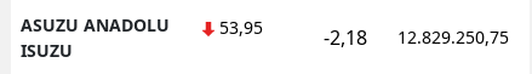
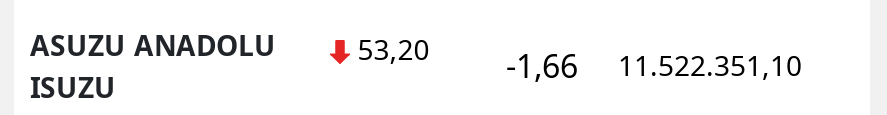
[219,16,263,39] 53,95 -> [358,30,430,68] 53,20
[324,24,367,51] -2,18 -> [506,44,578,88] -1,66
[397,25,509,49] 12.829.250,75 -> [618,46,802,84] 11.522.351,10

